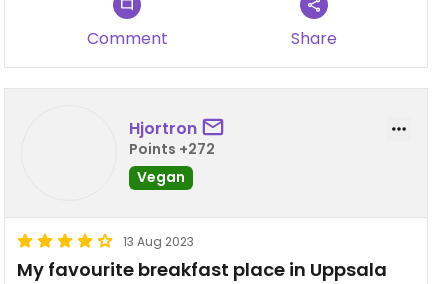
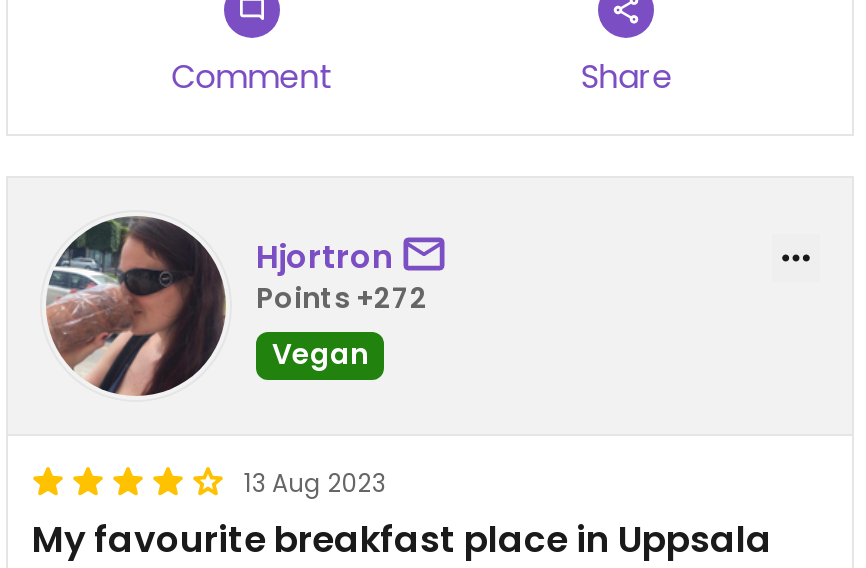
none -> [44,214,228,398] [image]

